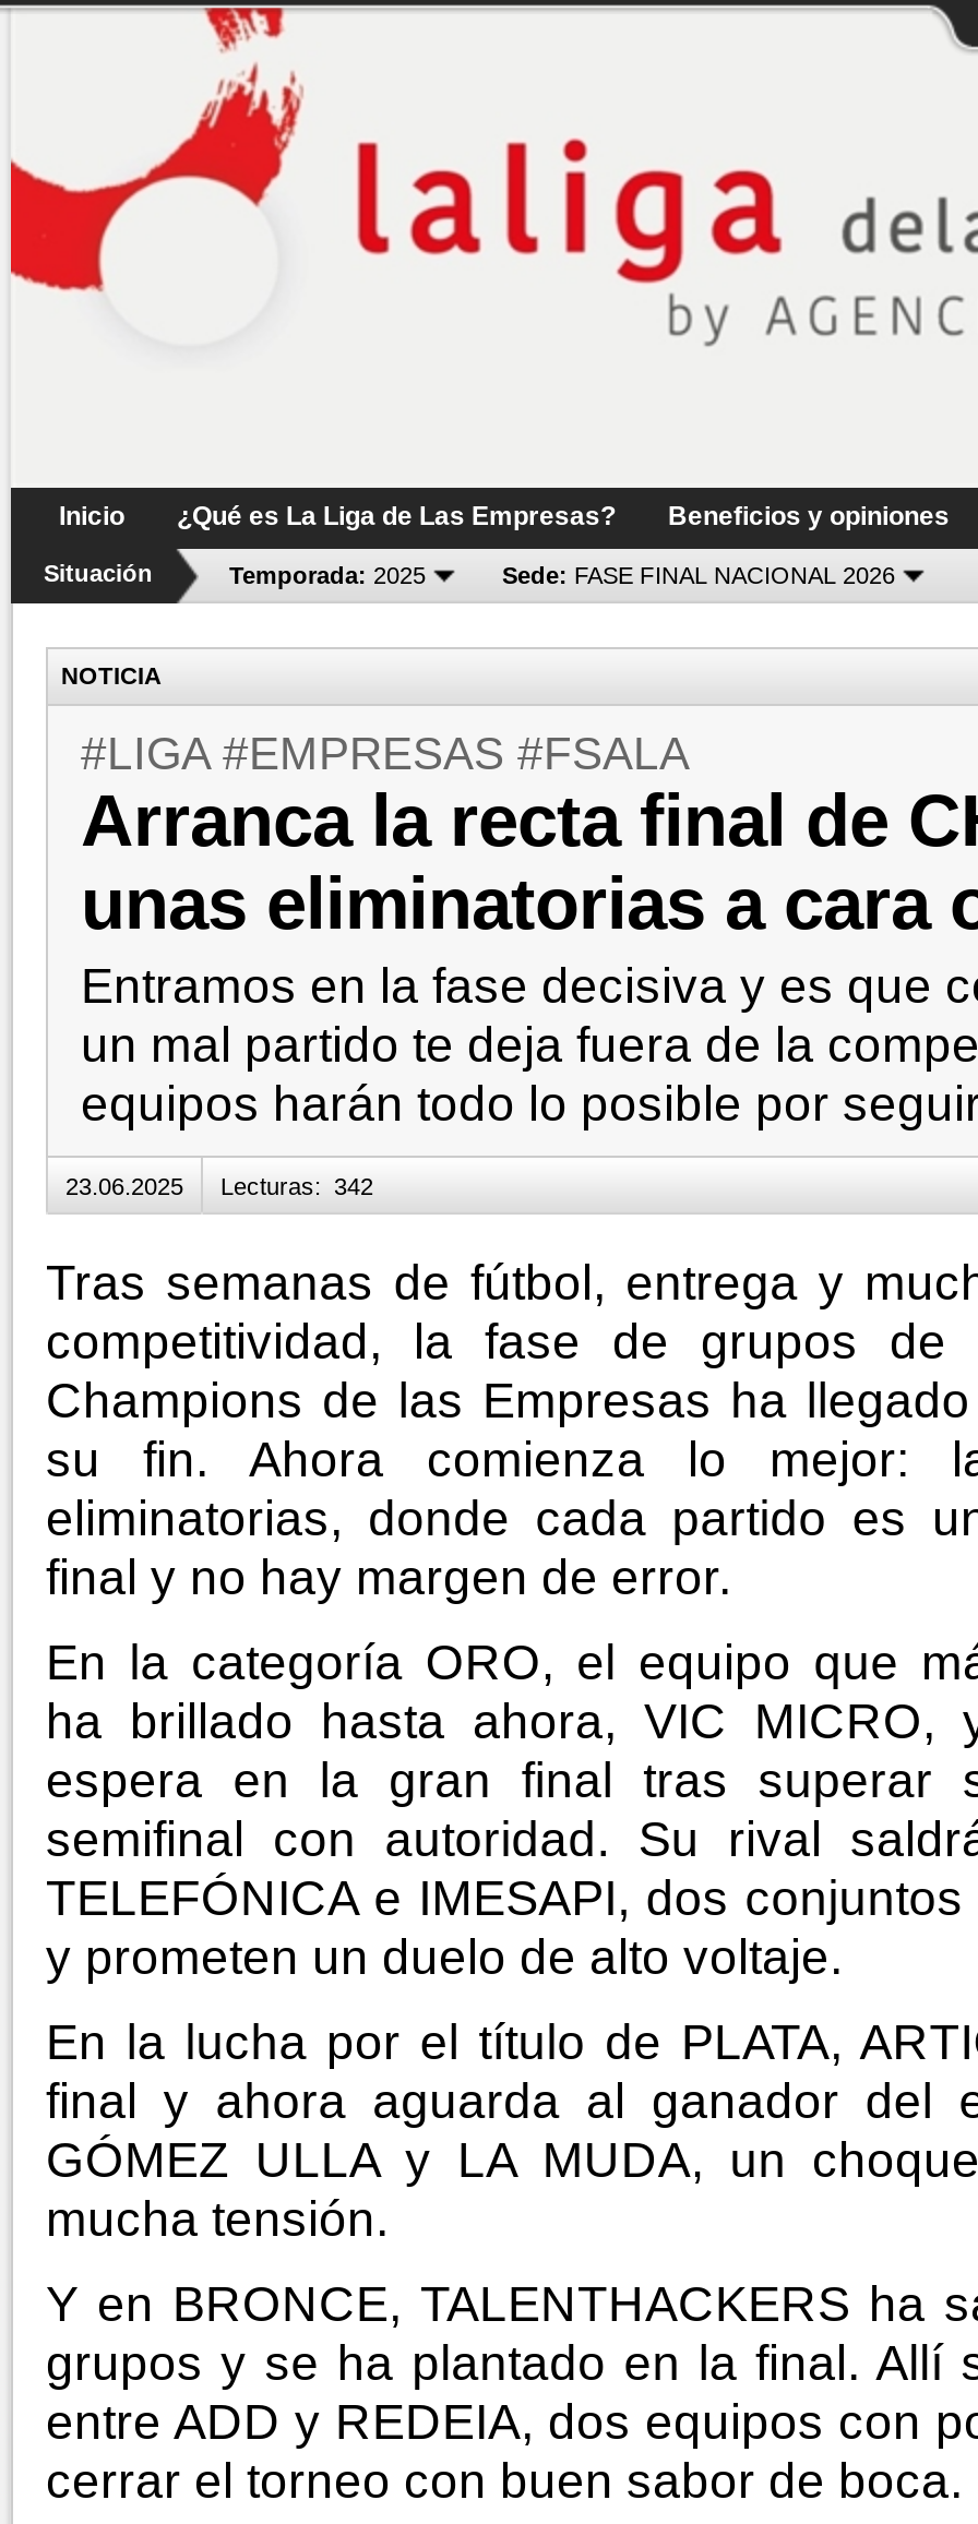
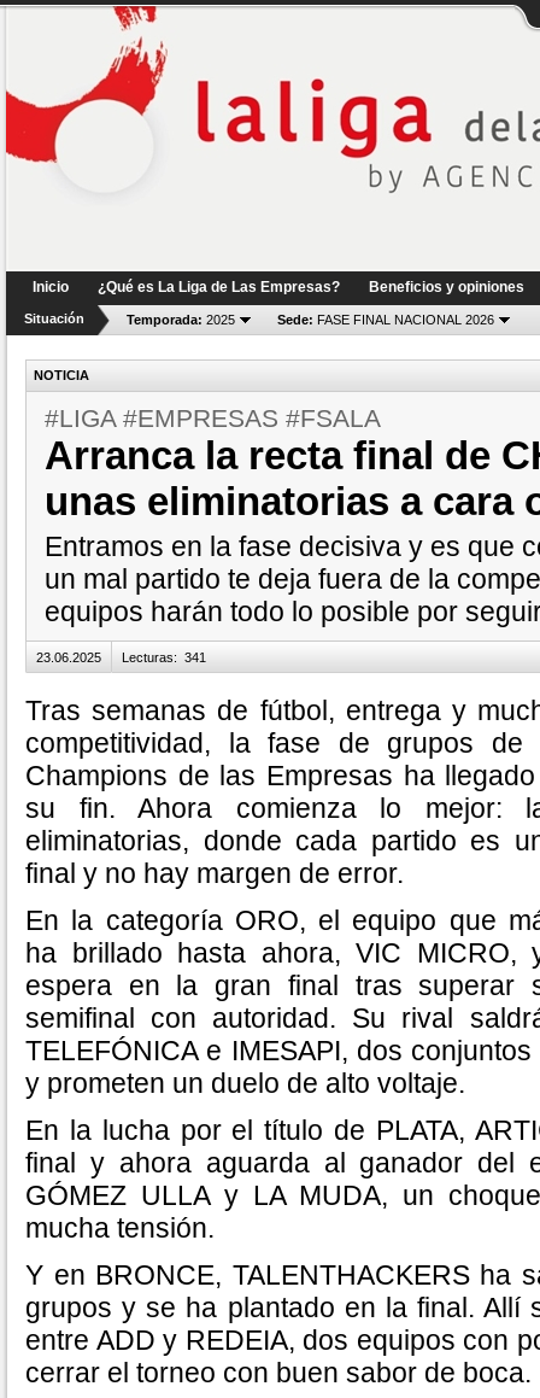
[65,1173,373,1199] 23.06.2025 Lecturas: 342 -> [36,650,206,665] 23.06.2025 Lecturas: 341

